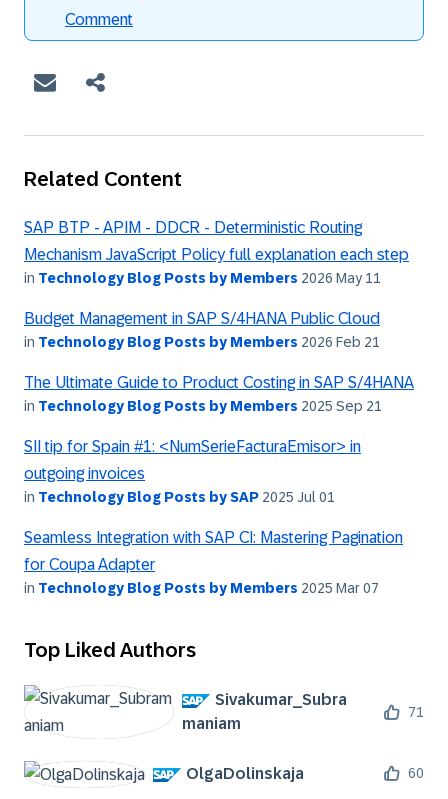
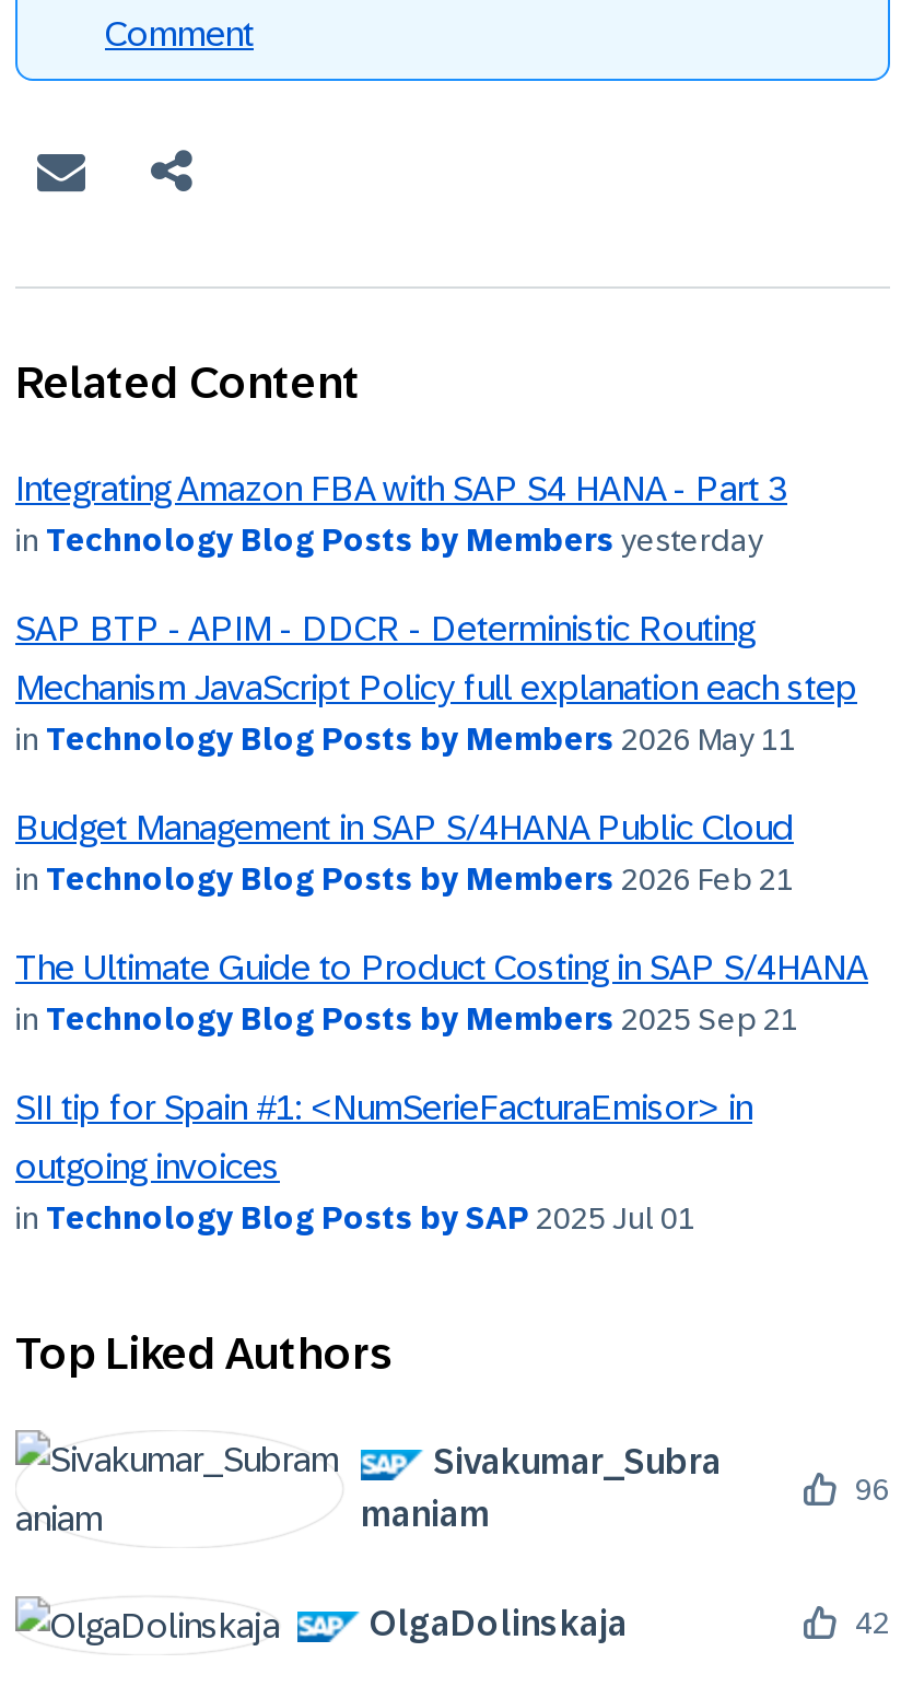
none -> [15,471,787,558] Integrating Amazon FBA with SAP S4 HANA - Part 3 | in Technology Blog Posts by Members yesterday
moved [24,219,414,505] -> [15,611,868,1236]: SAP BTP - APIM - DDCR - Deterministic Routing | Mechanism JavaScript Policy full explanation each step | in Technology Blog Posts by Members 2026 May 11 | ... | outgoing invoices | in Technology Blog Posts by SAP 2025 Jul 01
[24,529,403,596] Seamless Integration with SAP CI: Mastering Pagination | for Coupa Adapter | in Technology Blog Posts by Members 2025 Mar 07 -> none
[405,704,424,720] 71 -> [849,1471,890,1506] 96
[405,765,424,781] 60 -> [849,1605,890,1640] 42

